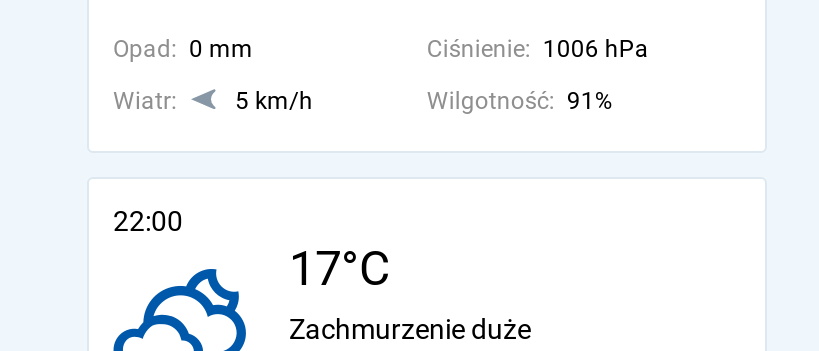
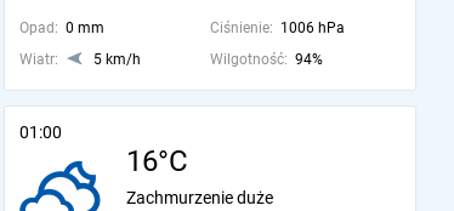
[427,87,613,115] Wilgotność: 91% -> [210,51,323,68] Wilgotność: 94%
[113,205,391,297] 22:00 | 17°C -> [19,122,188,178] 01:00 | 16°C

